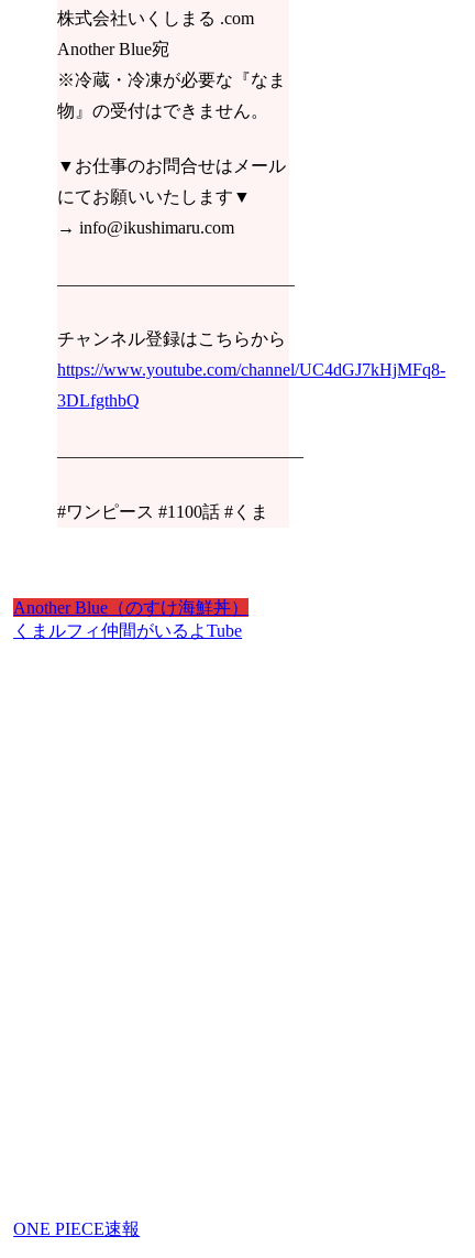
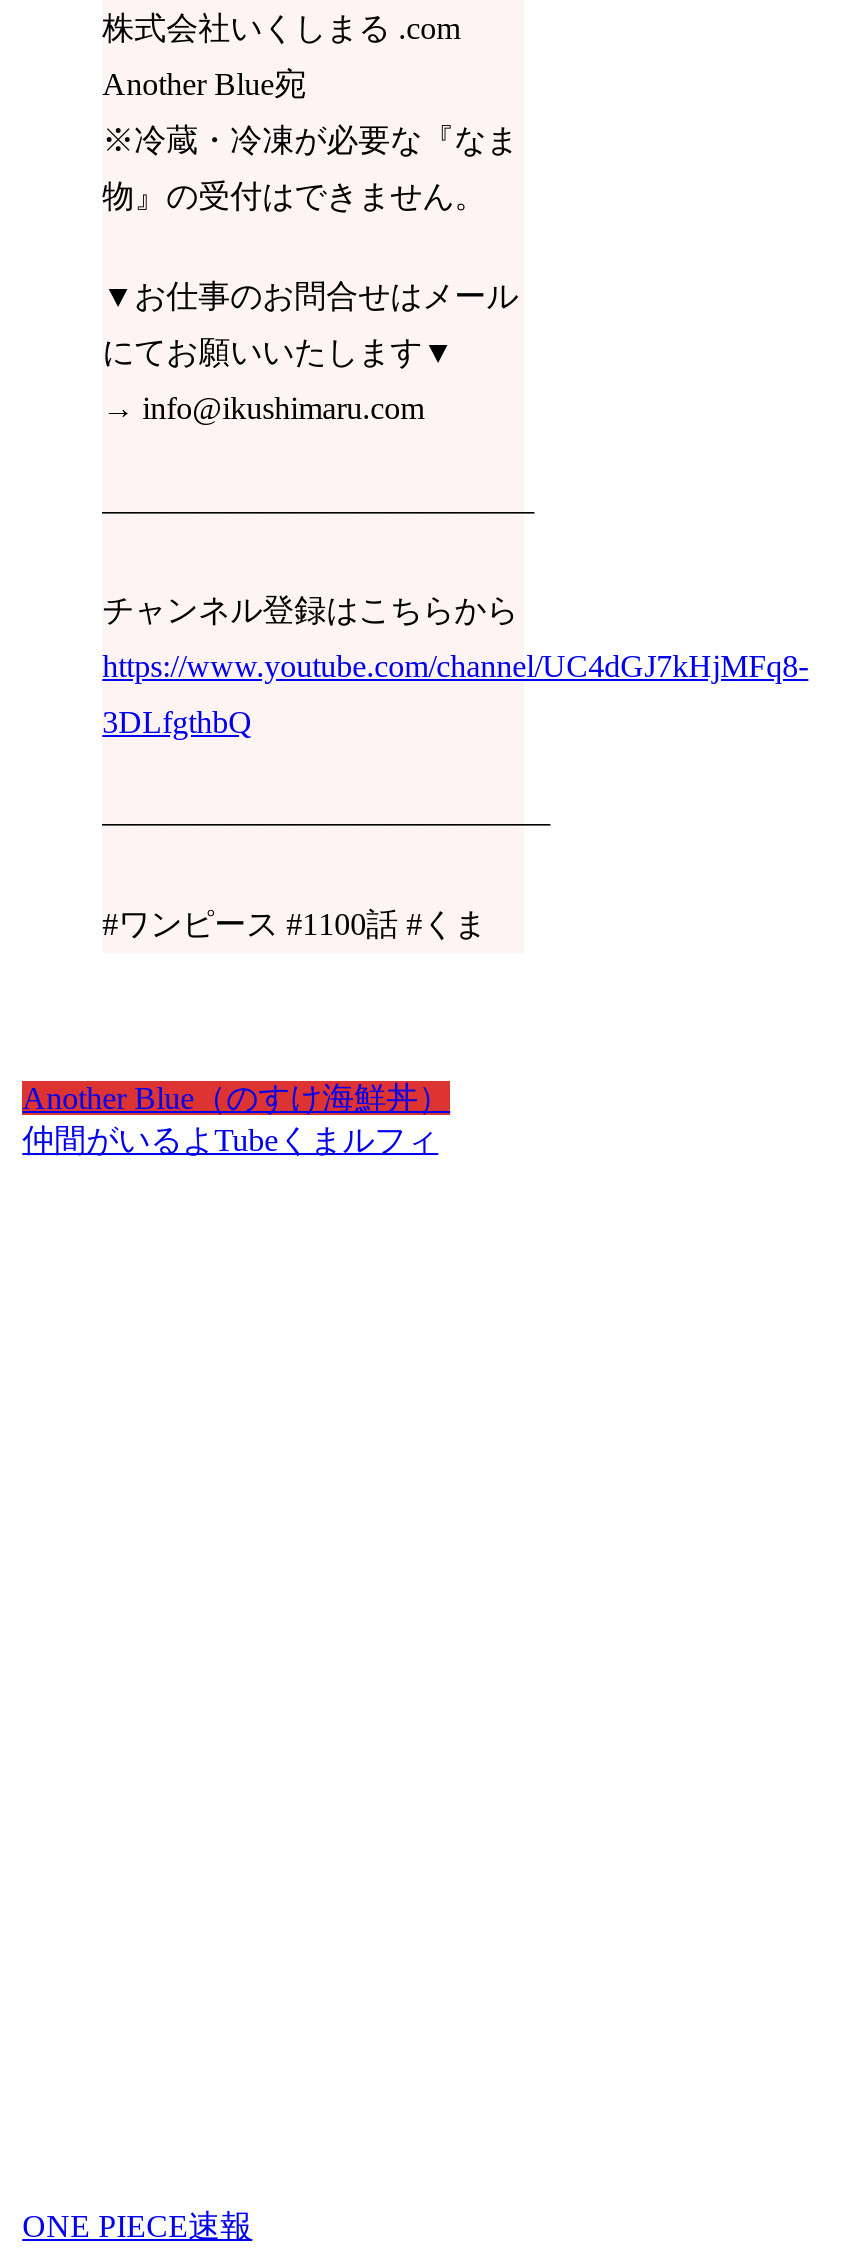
[13,621,242,640] くまルフィ仲間がいるよTube -> [22,1122,438,1156] 仲間がいるよTubeくまルフィ

